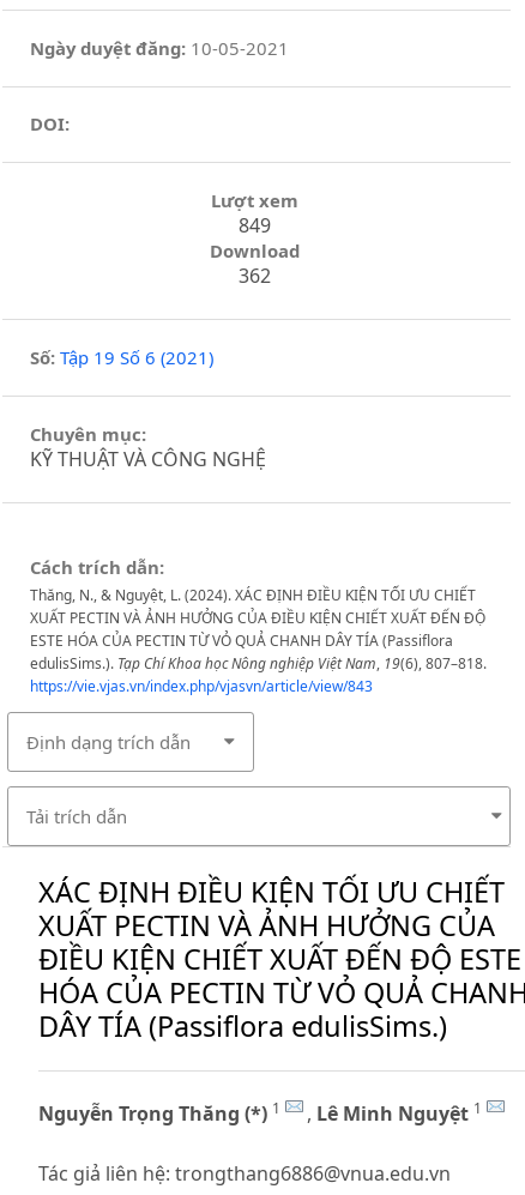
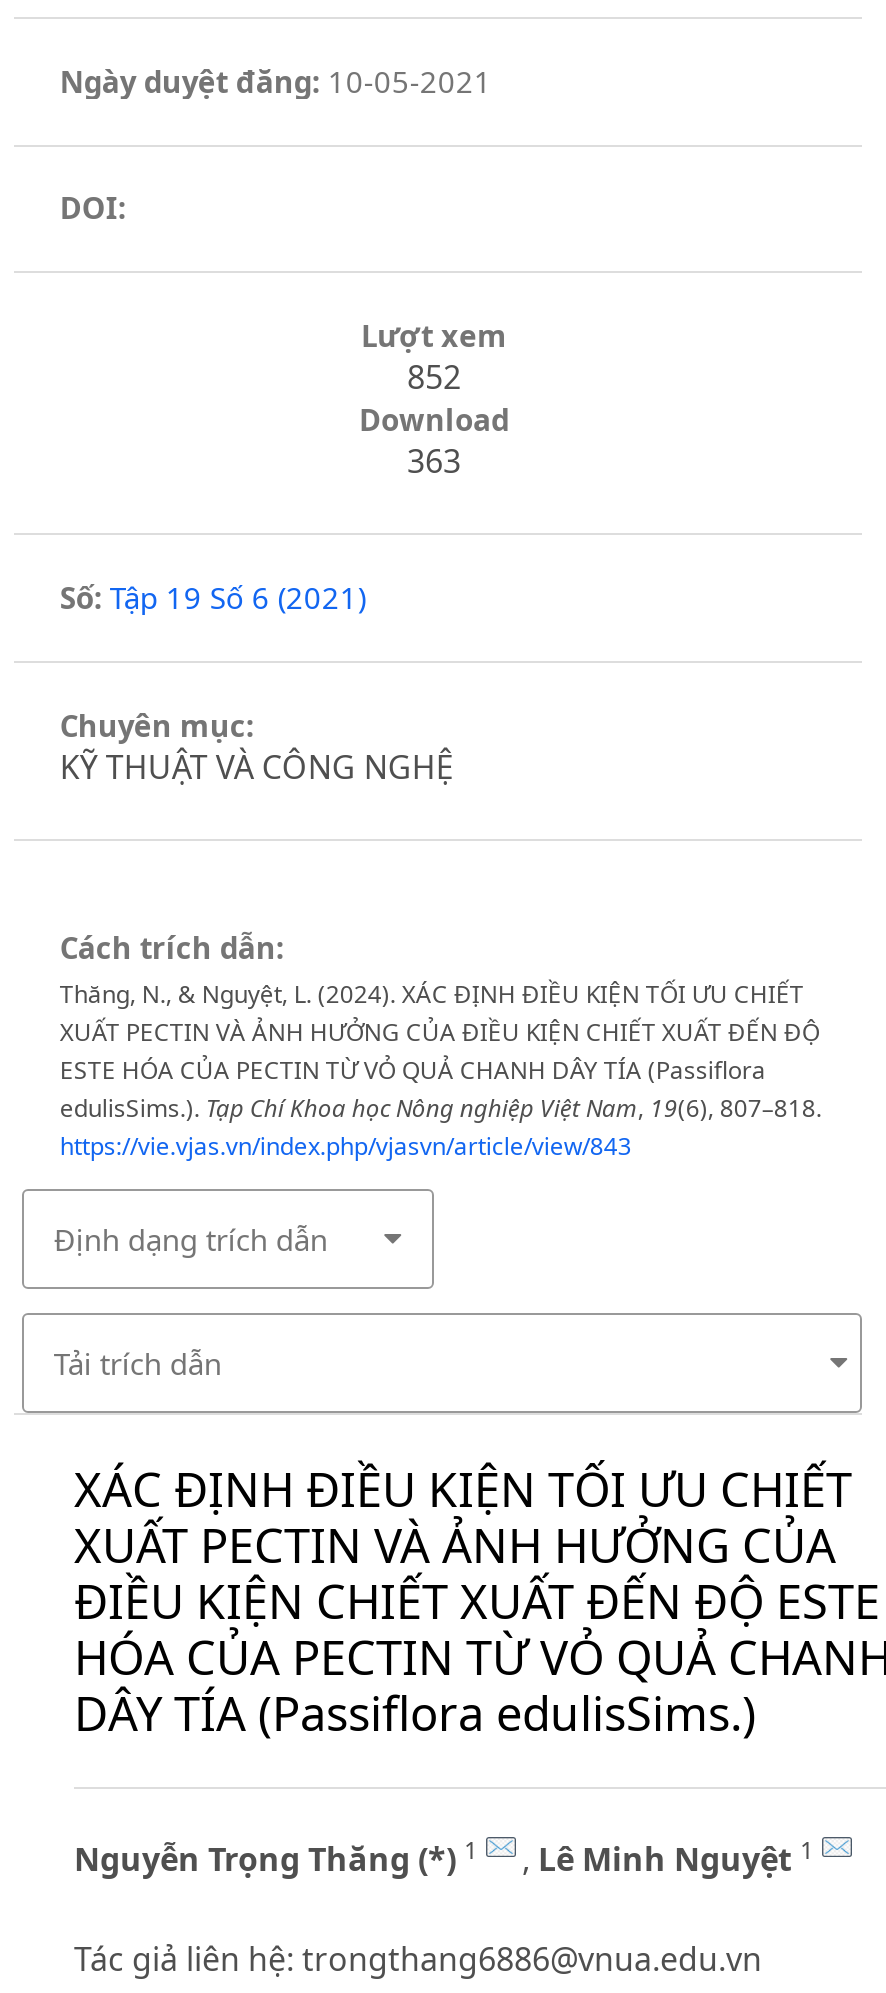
[238,212,270,239] 849 -> [407,355,461,399] 852
[238,263,270,289] 362 -> [407,439,461,483] 363

